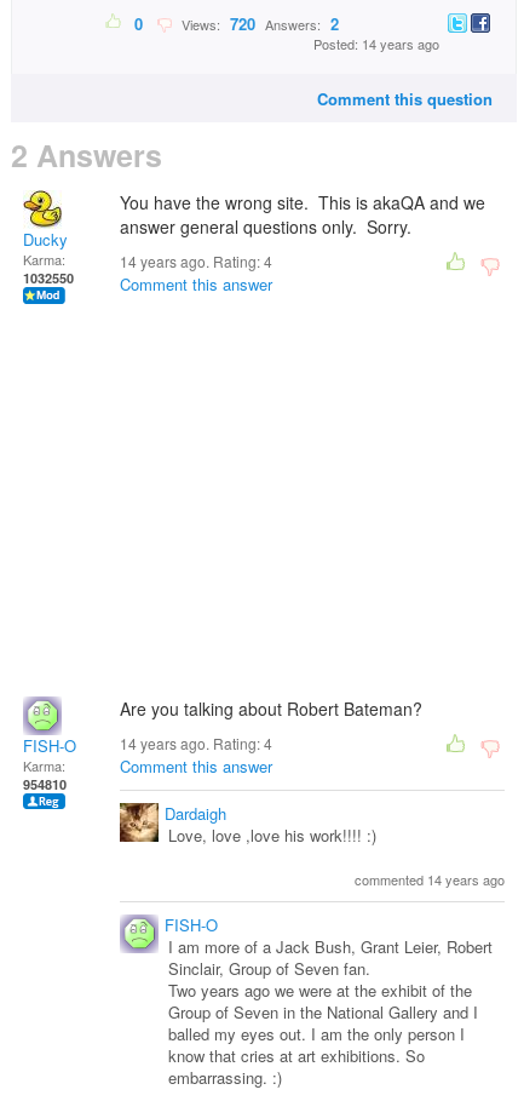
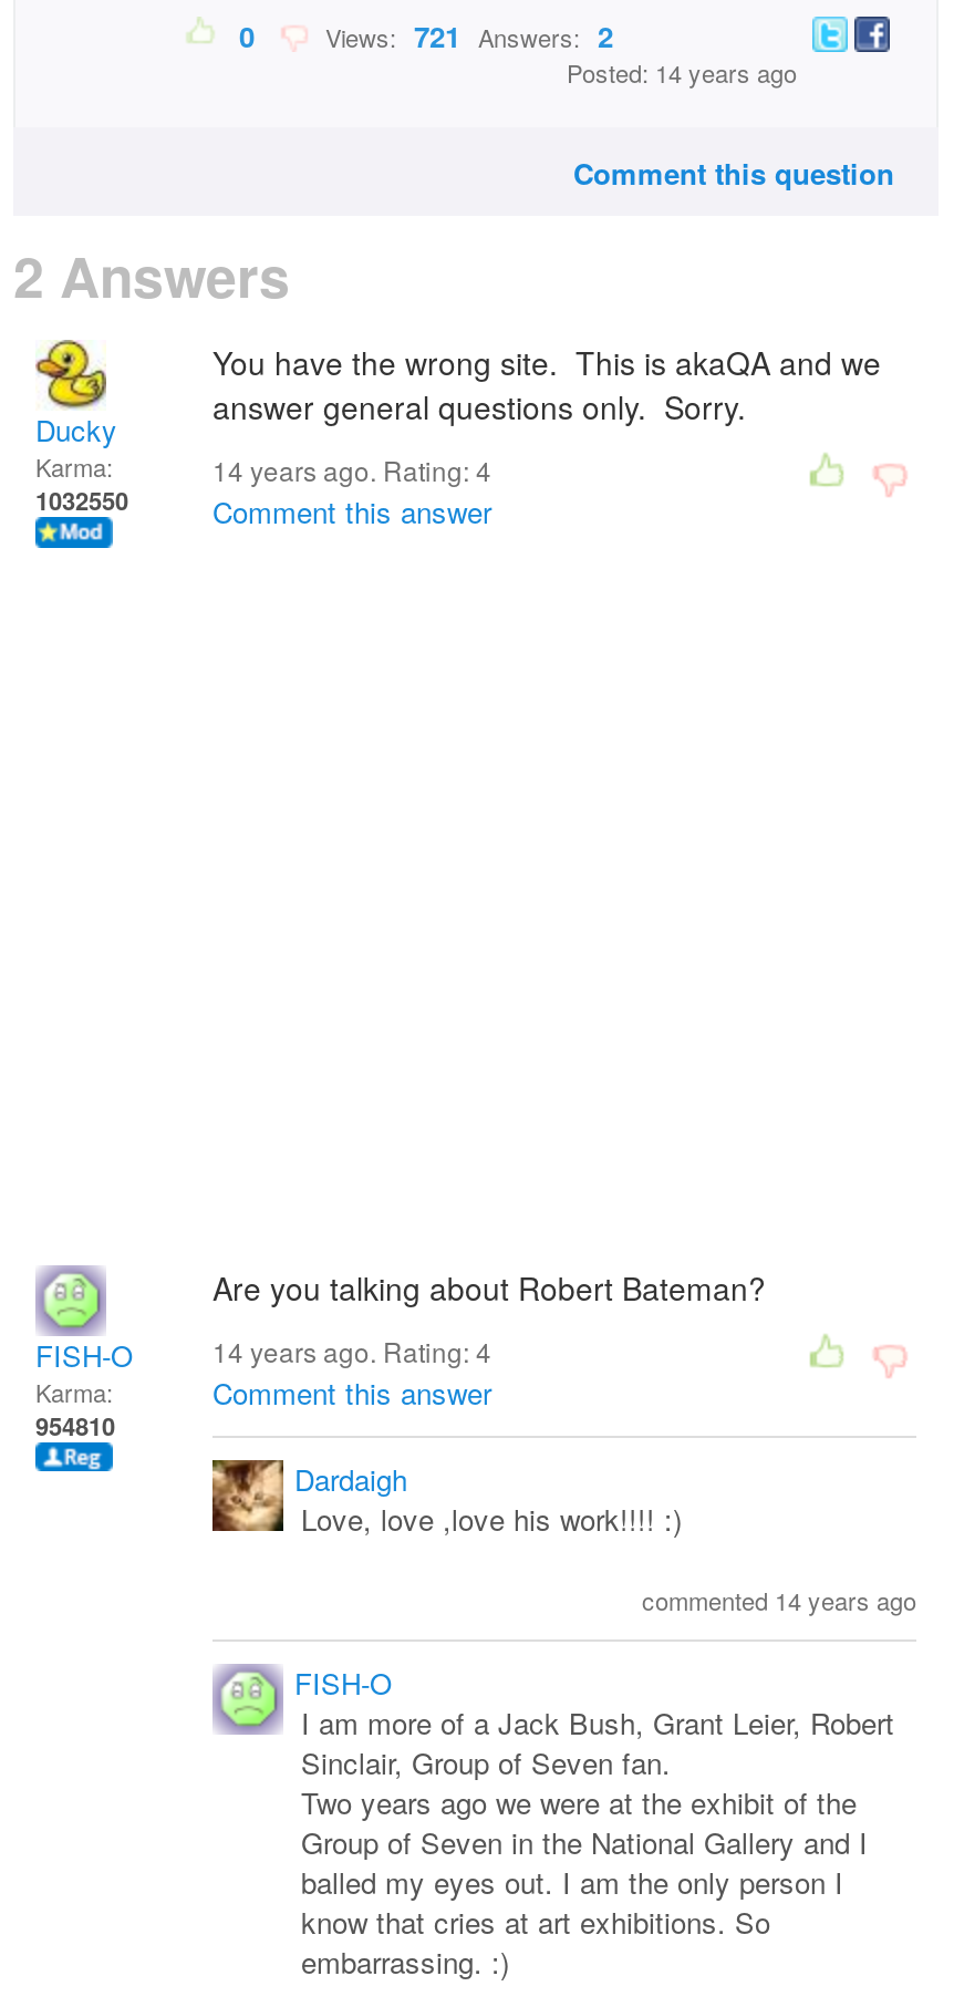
[174,12,339,35] Views: 720 Answers: 2 -> [312,15,613,57] Views: 721 Answers: 2

